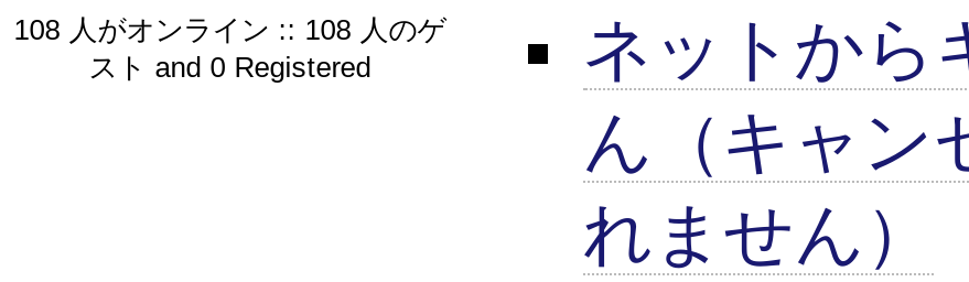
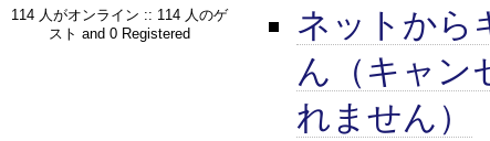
[14,13,446,46] 108 人がオンライン :: 108 人のゲ -> [11,6,228,23] 114 人がオンライン :: 114 人のゲ

